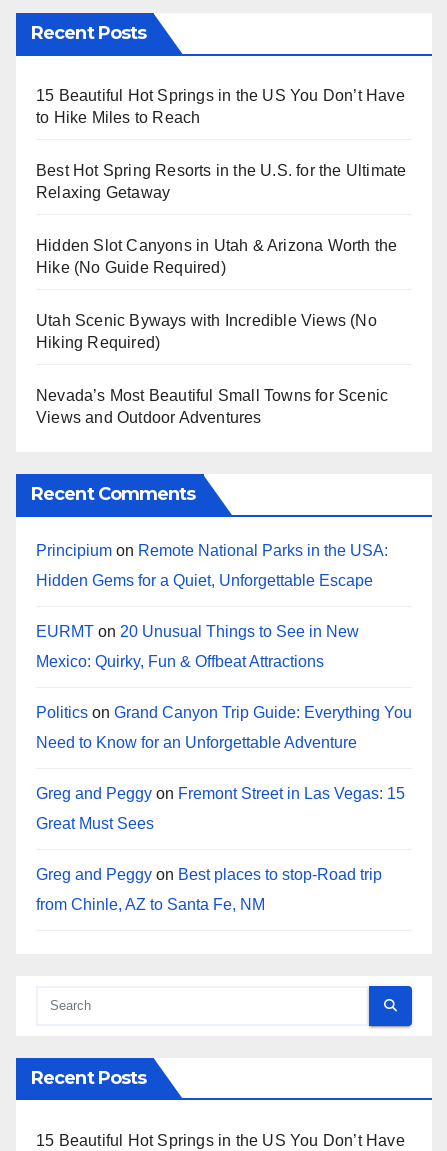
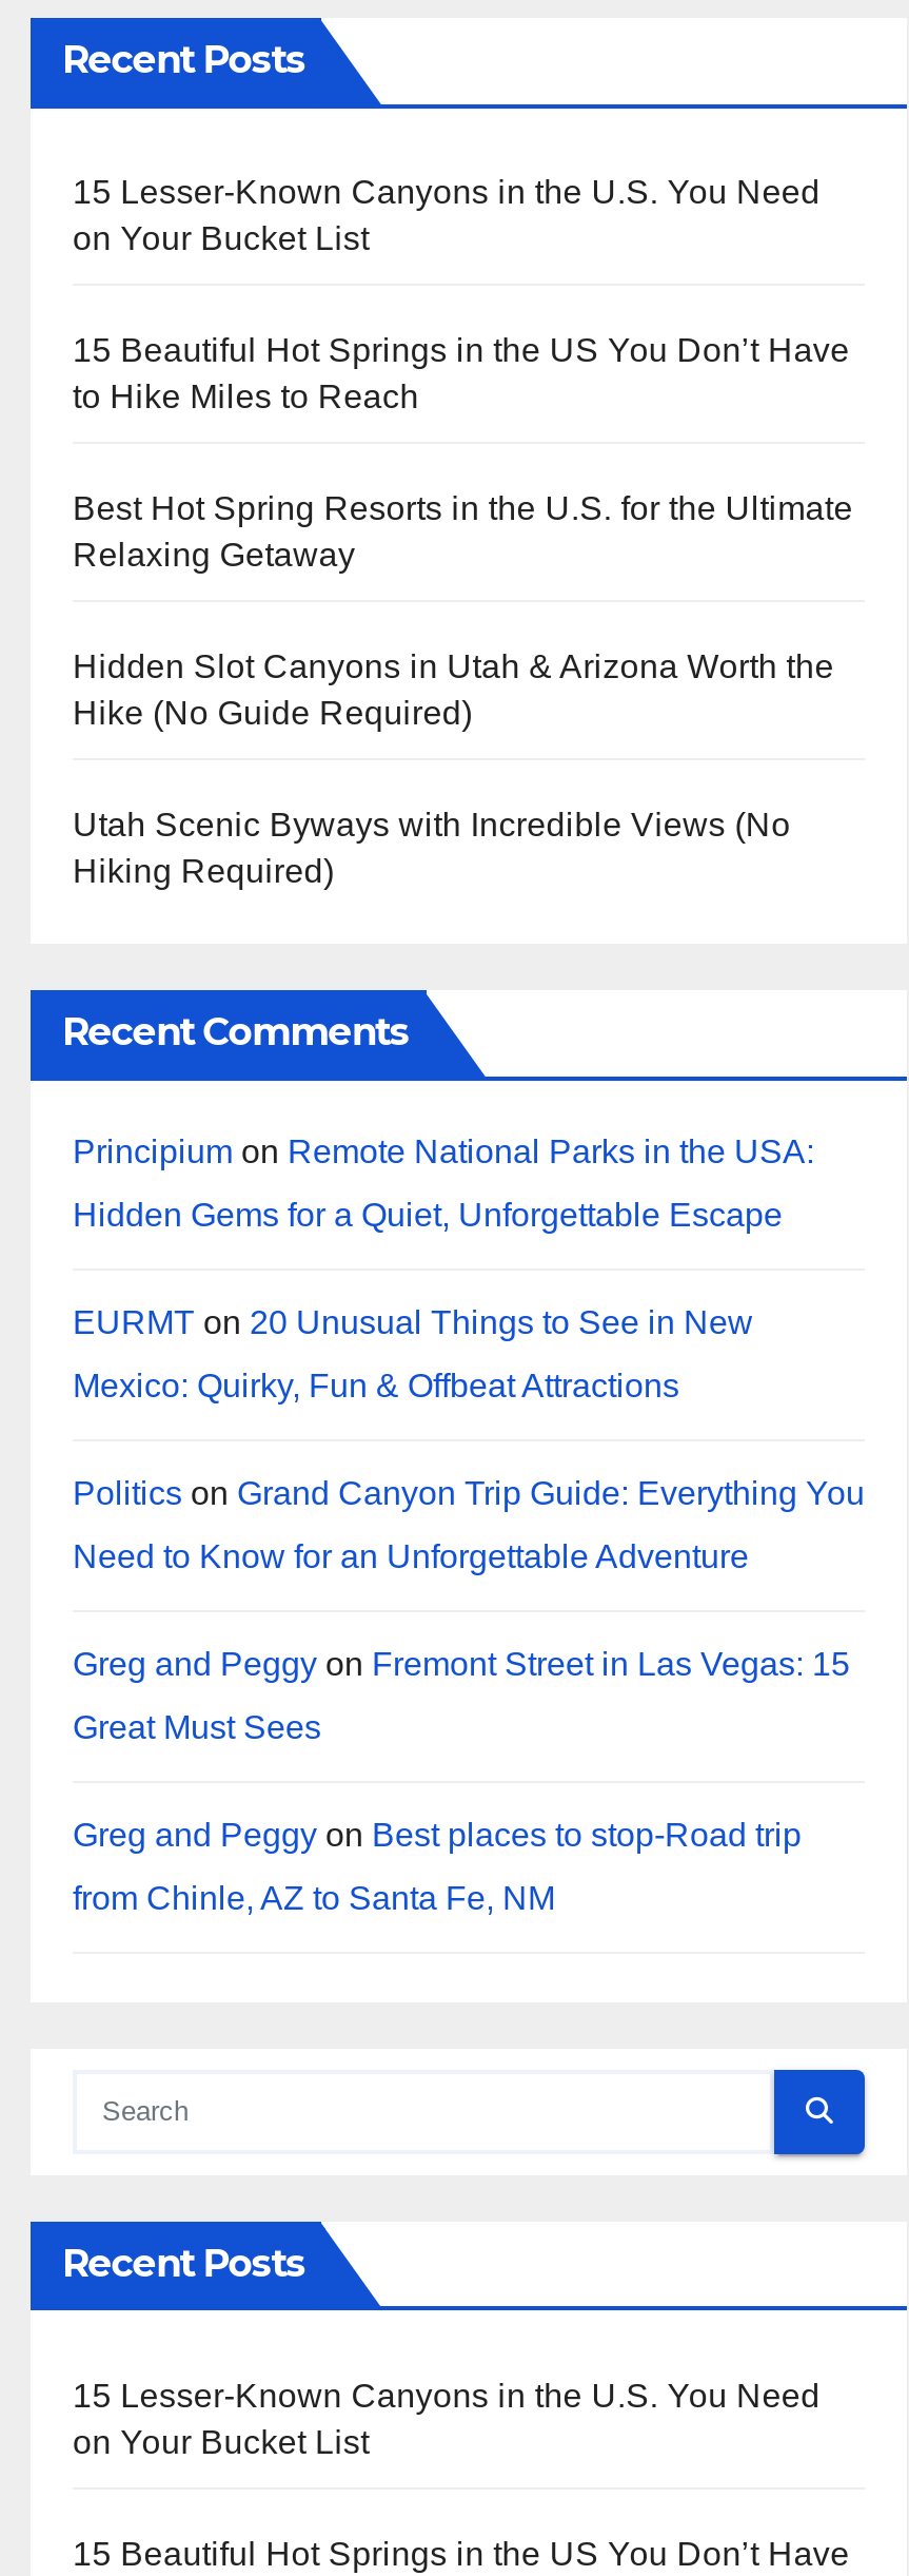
none -> [73,174,820,256] 15 Lesser-Known Canyons in the U.S. You Need | on Your Bucket List
[36,387,388,426] Nevada’s Most Beautiful Small Towns for Scenic | Views and Outdoor Adventures -> none
none -> [73,2377,820,2459] 15 Lesser-Known Canyons in the U.S. You Need | on Your Bucket List

